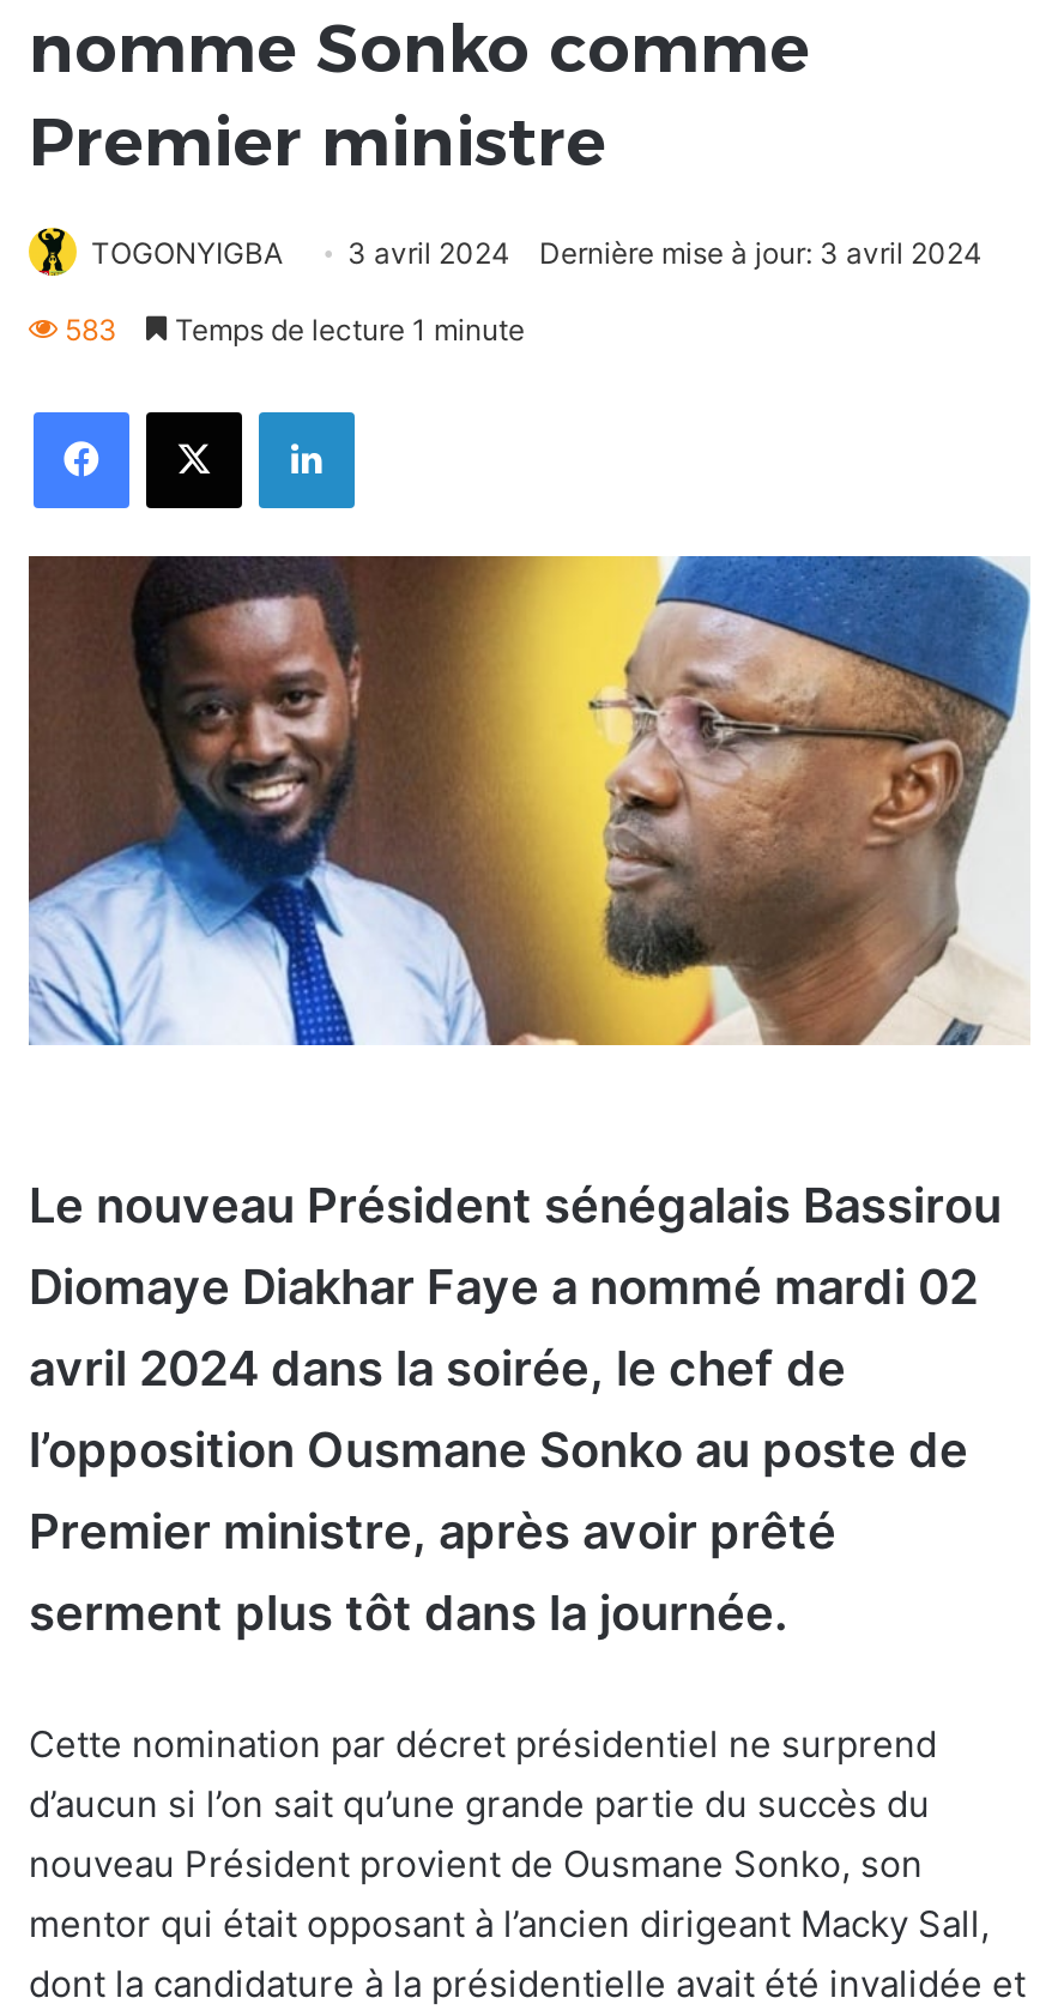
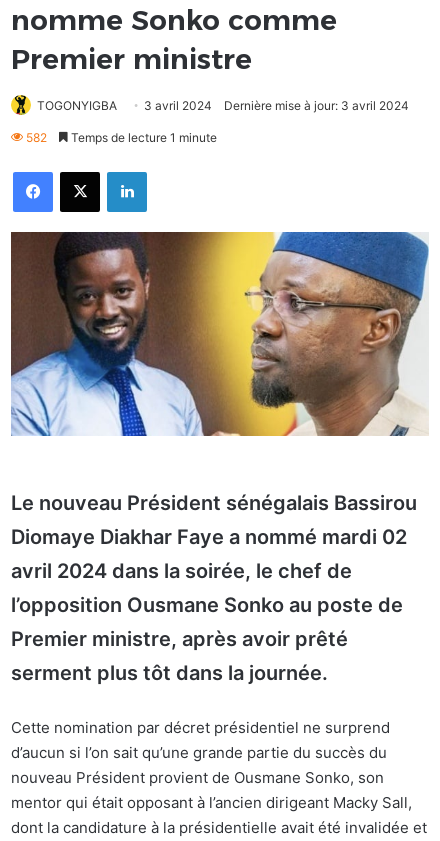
[58,313,525,349] 583 Temps de lecture 1 minute -> [23,130,217,145] 582 Temps de lecture 1 minute

